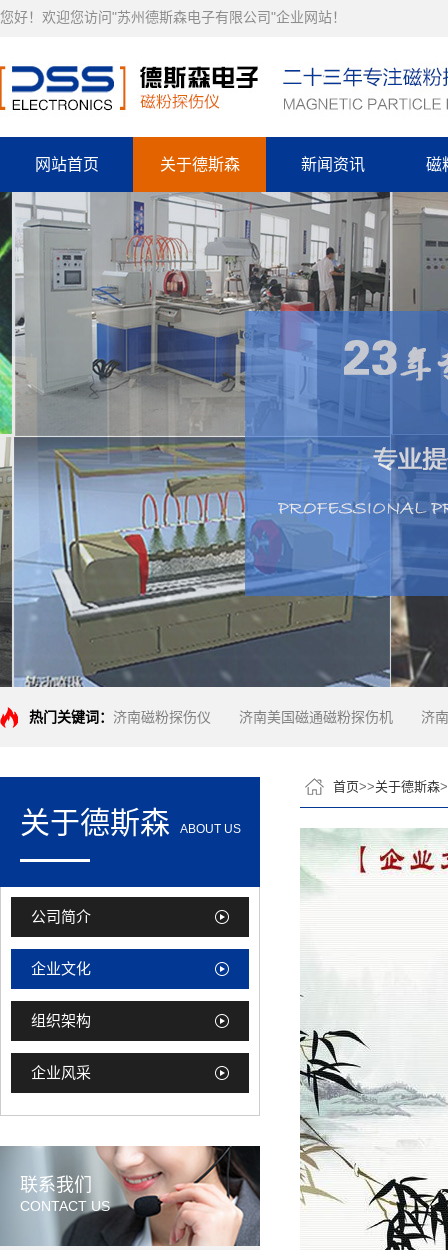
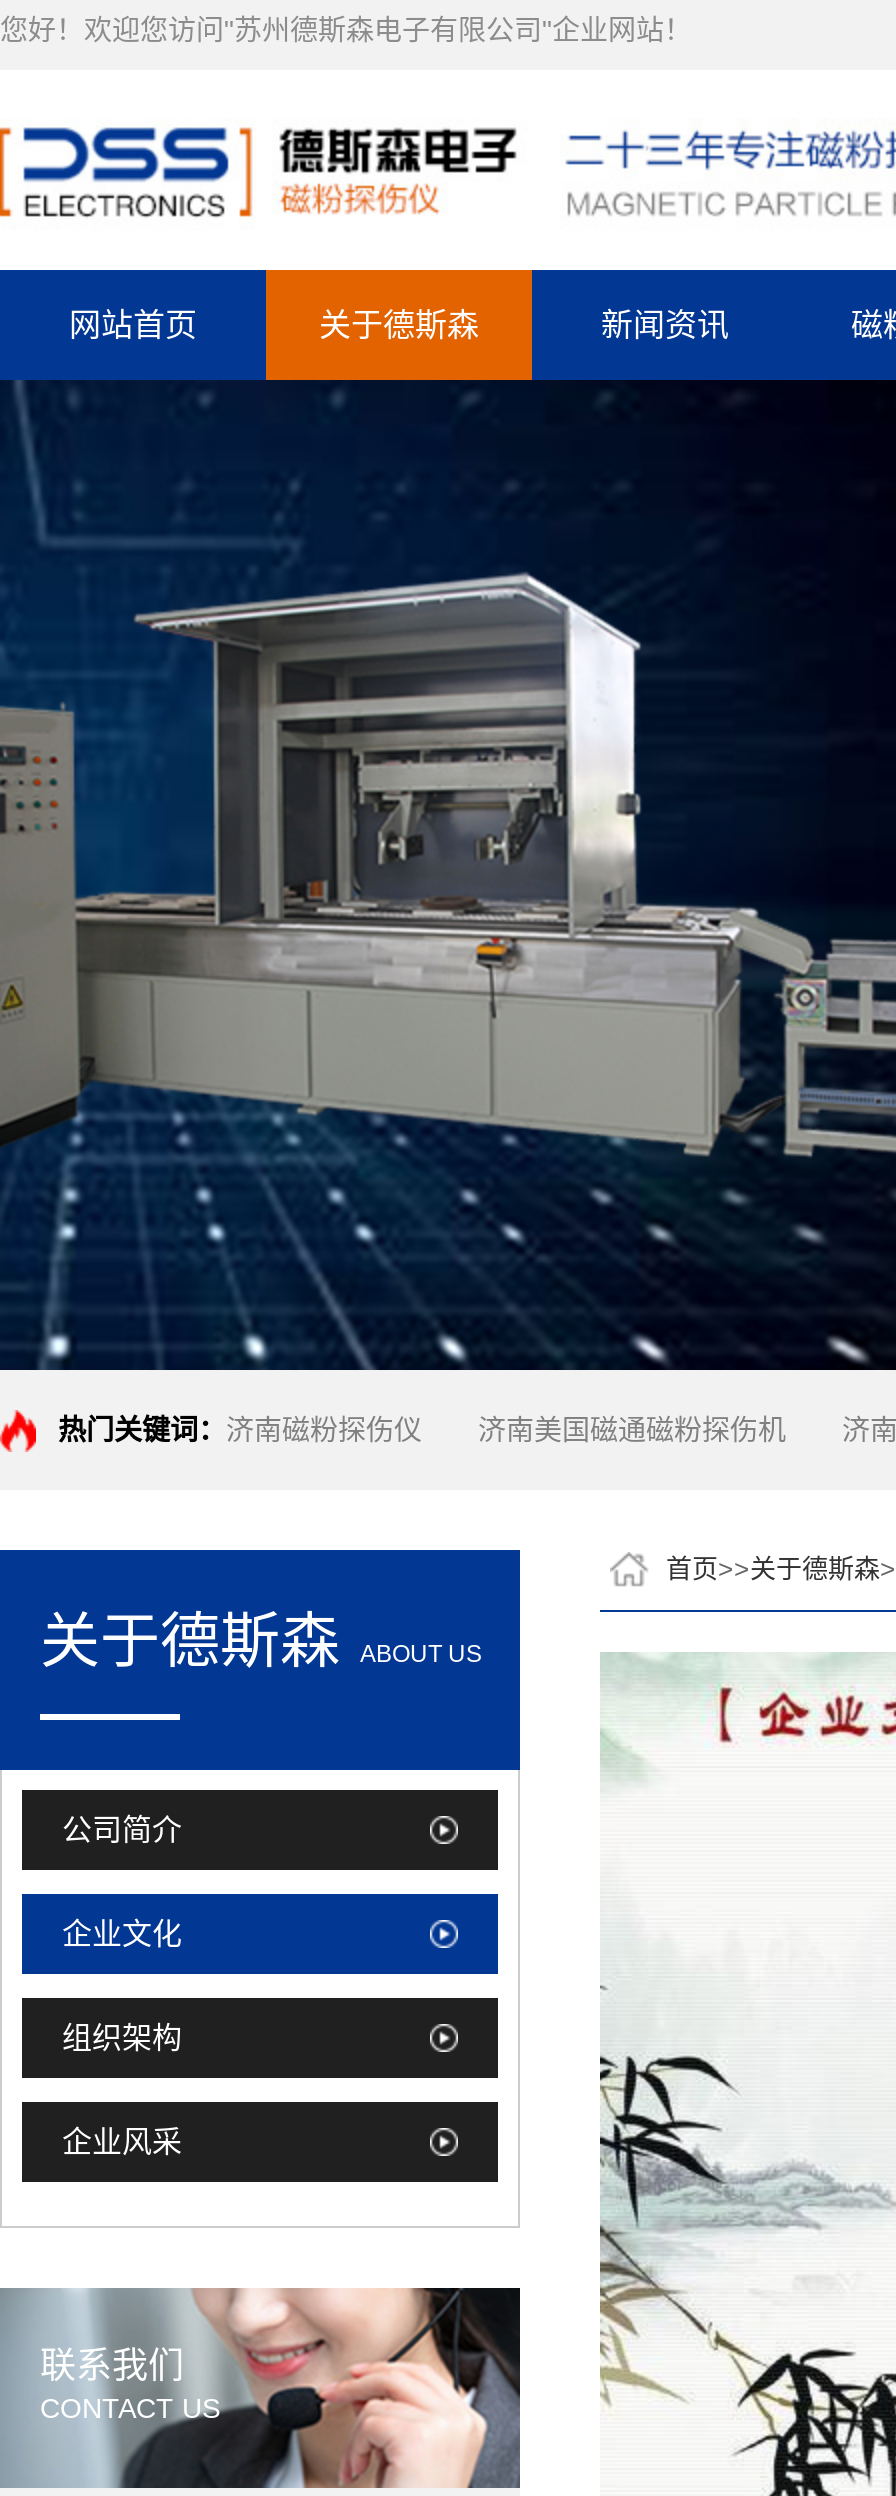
[3,191,445,688] [image] -> [6,378,890,1372] [image]

